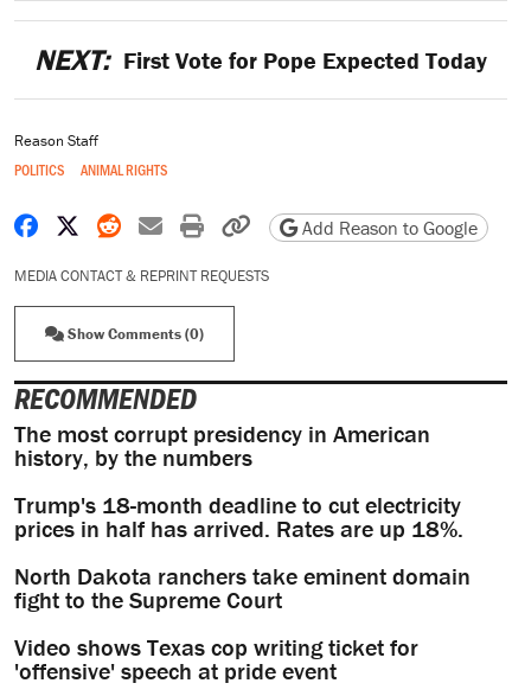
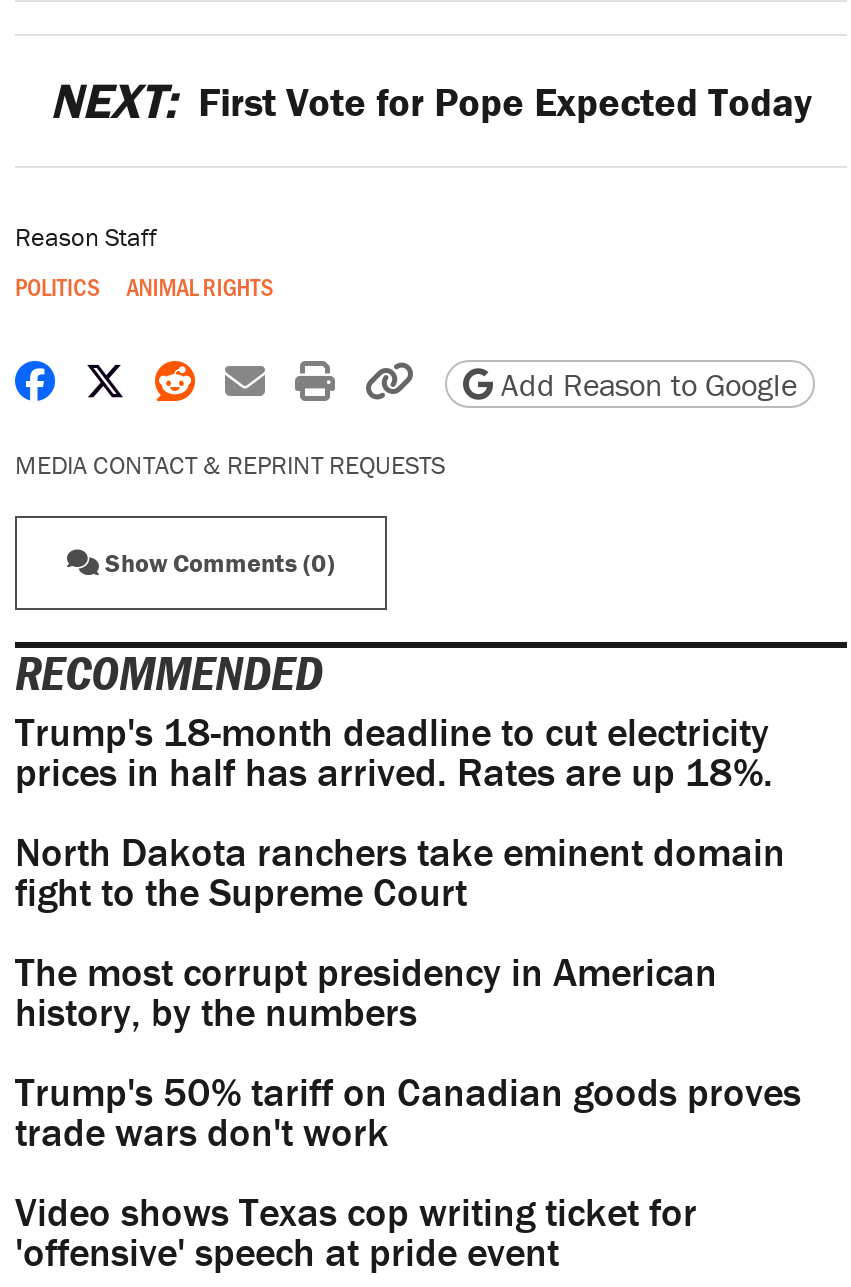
moved [14,419,430,472] -> [15,947,717,1037]: The most corrupt presidency in American | history, by the numbers
moved [14,490,471,615] -> [15,707,785,917]: Trump's 18-month deadline to cut electricity | prices in half has arrived. Rates are up 18%. | North Dakota ranchers take eminent domain | fight to the Supreme Court
none -> [15,1067,801,1157] Trump's 50% tariff on Canadian goods proves | trade wars don't work

